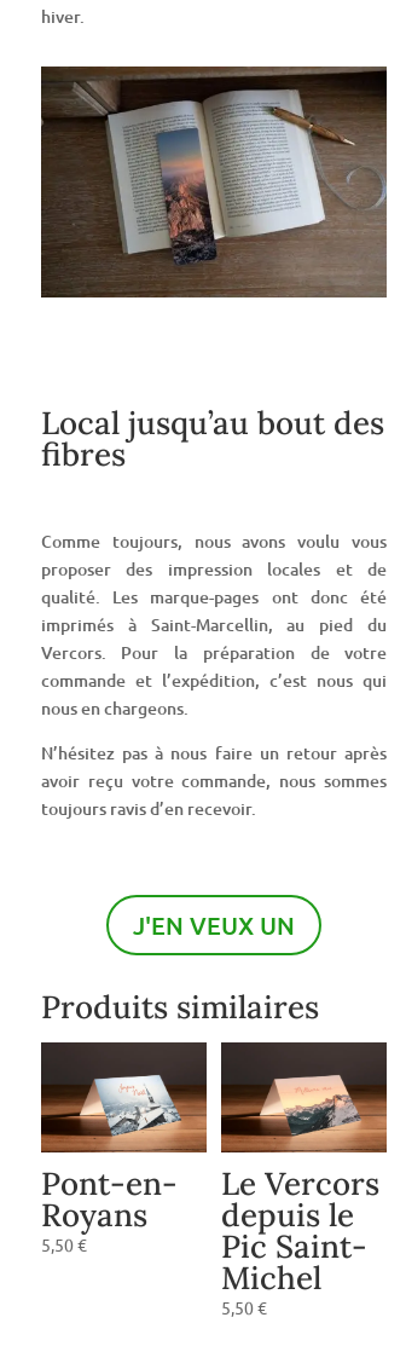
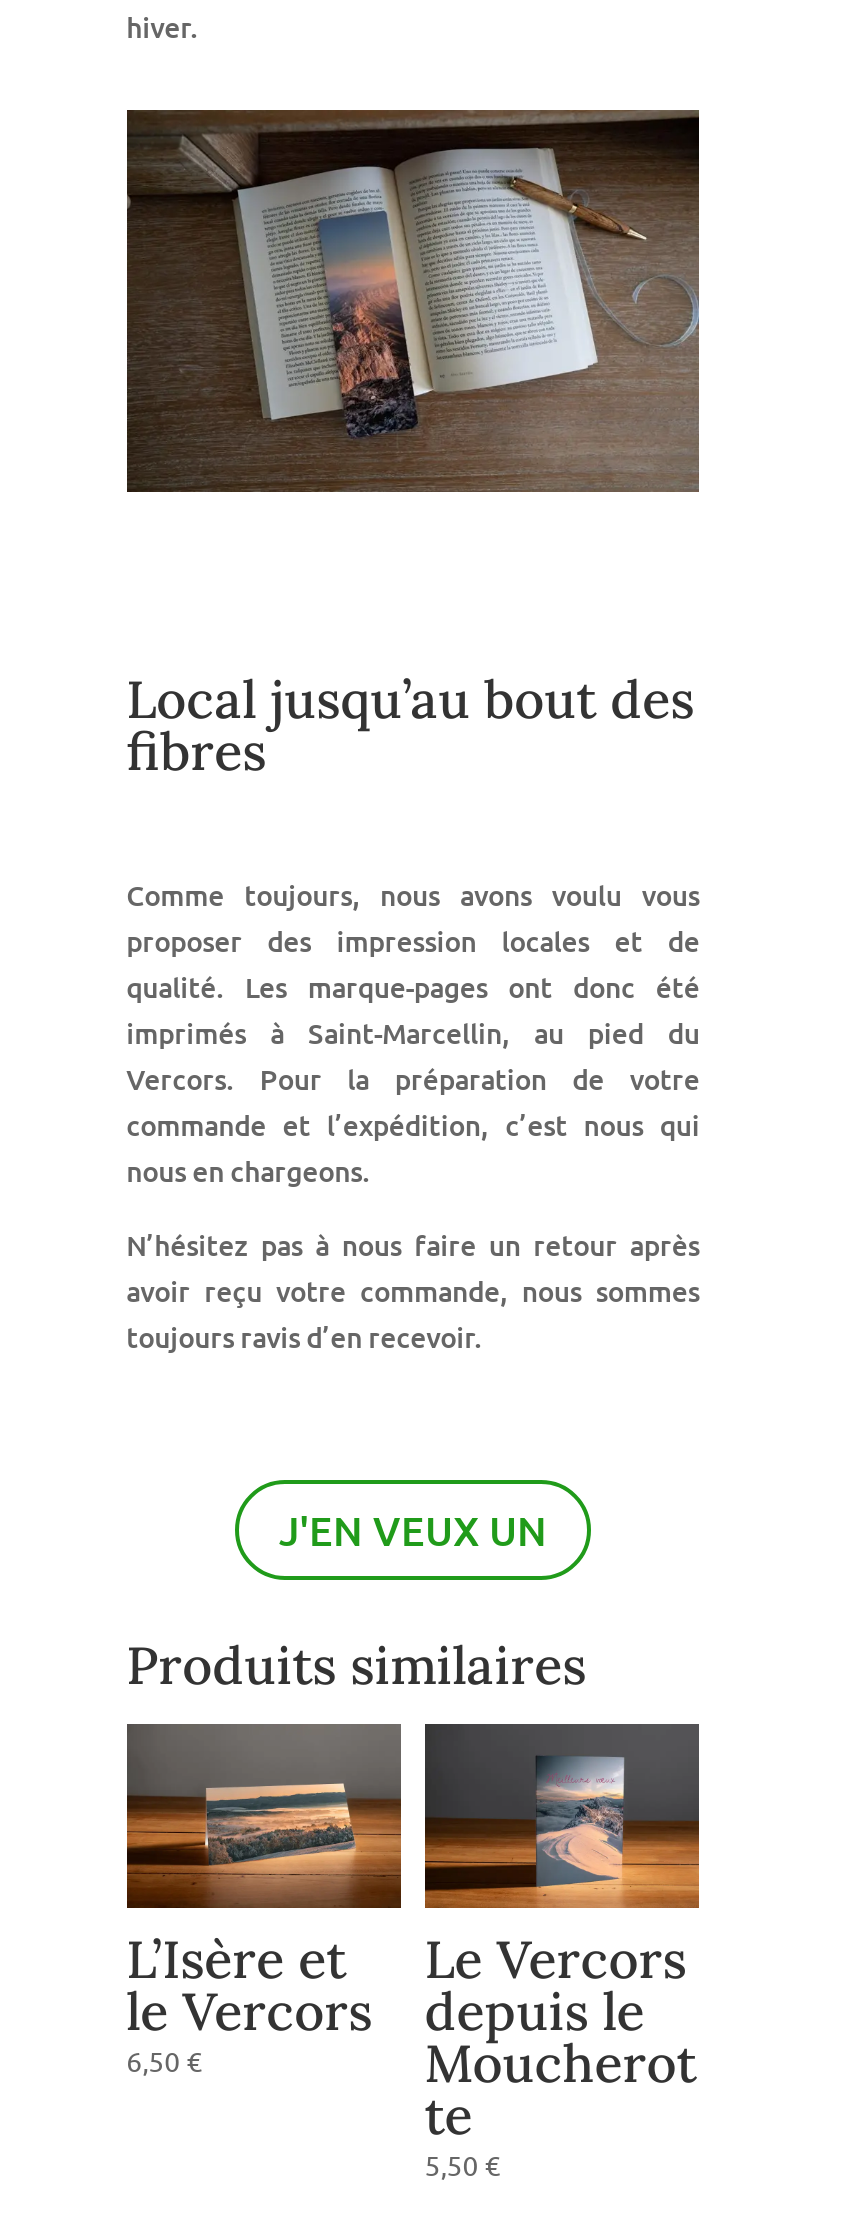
[41,1044,207,1256] [image] | Pont-en- | Royans | 5,50 € -> [126,1728,401,2078] [image] | L’Isère et | le Vercors | 6,50 €
[220,1041,387,1154] [image] -> [423,1722,699,1910] [image]
[221,1227,367,1298] Pic Saint- | Michel -> [424,2030,696,2148] Moucherot | te

